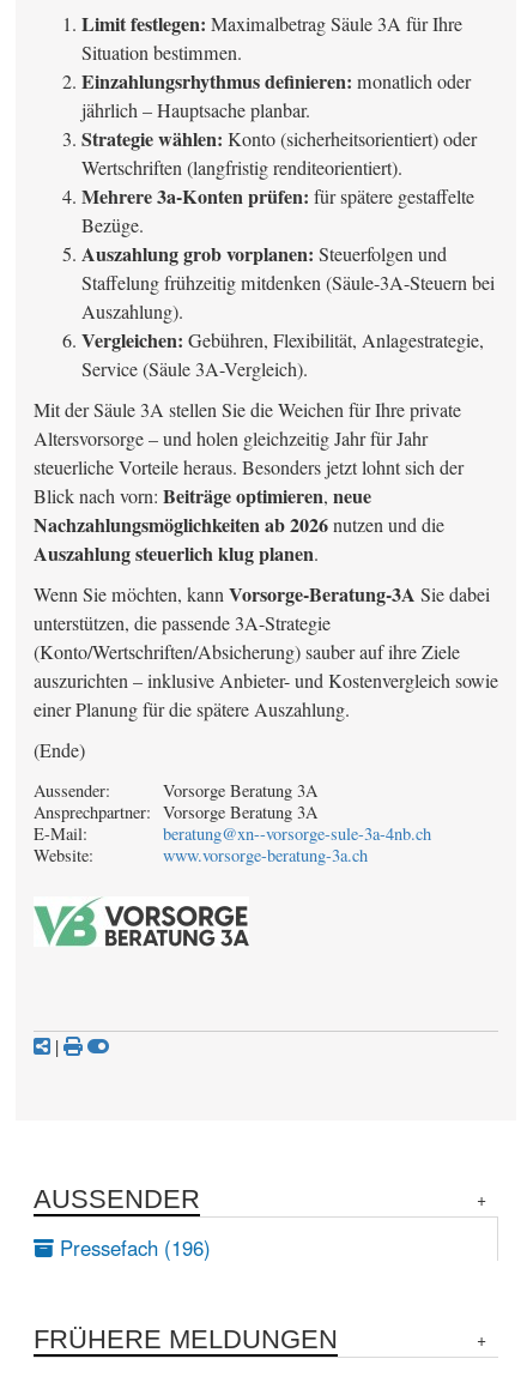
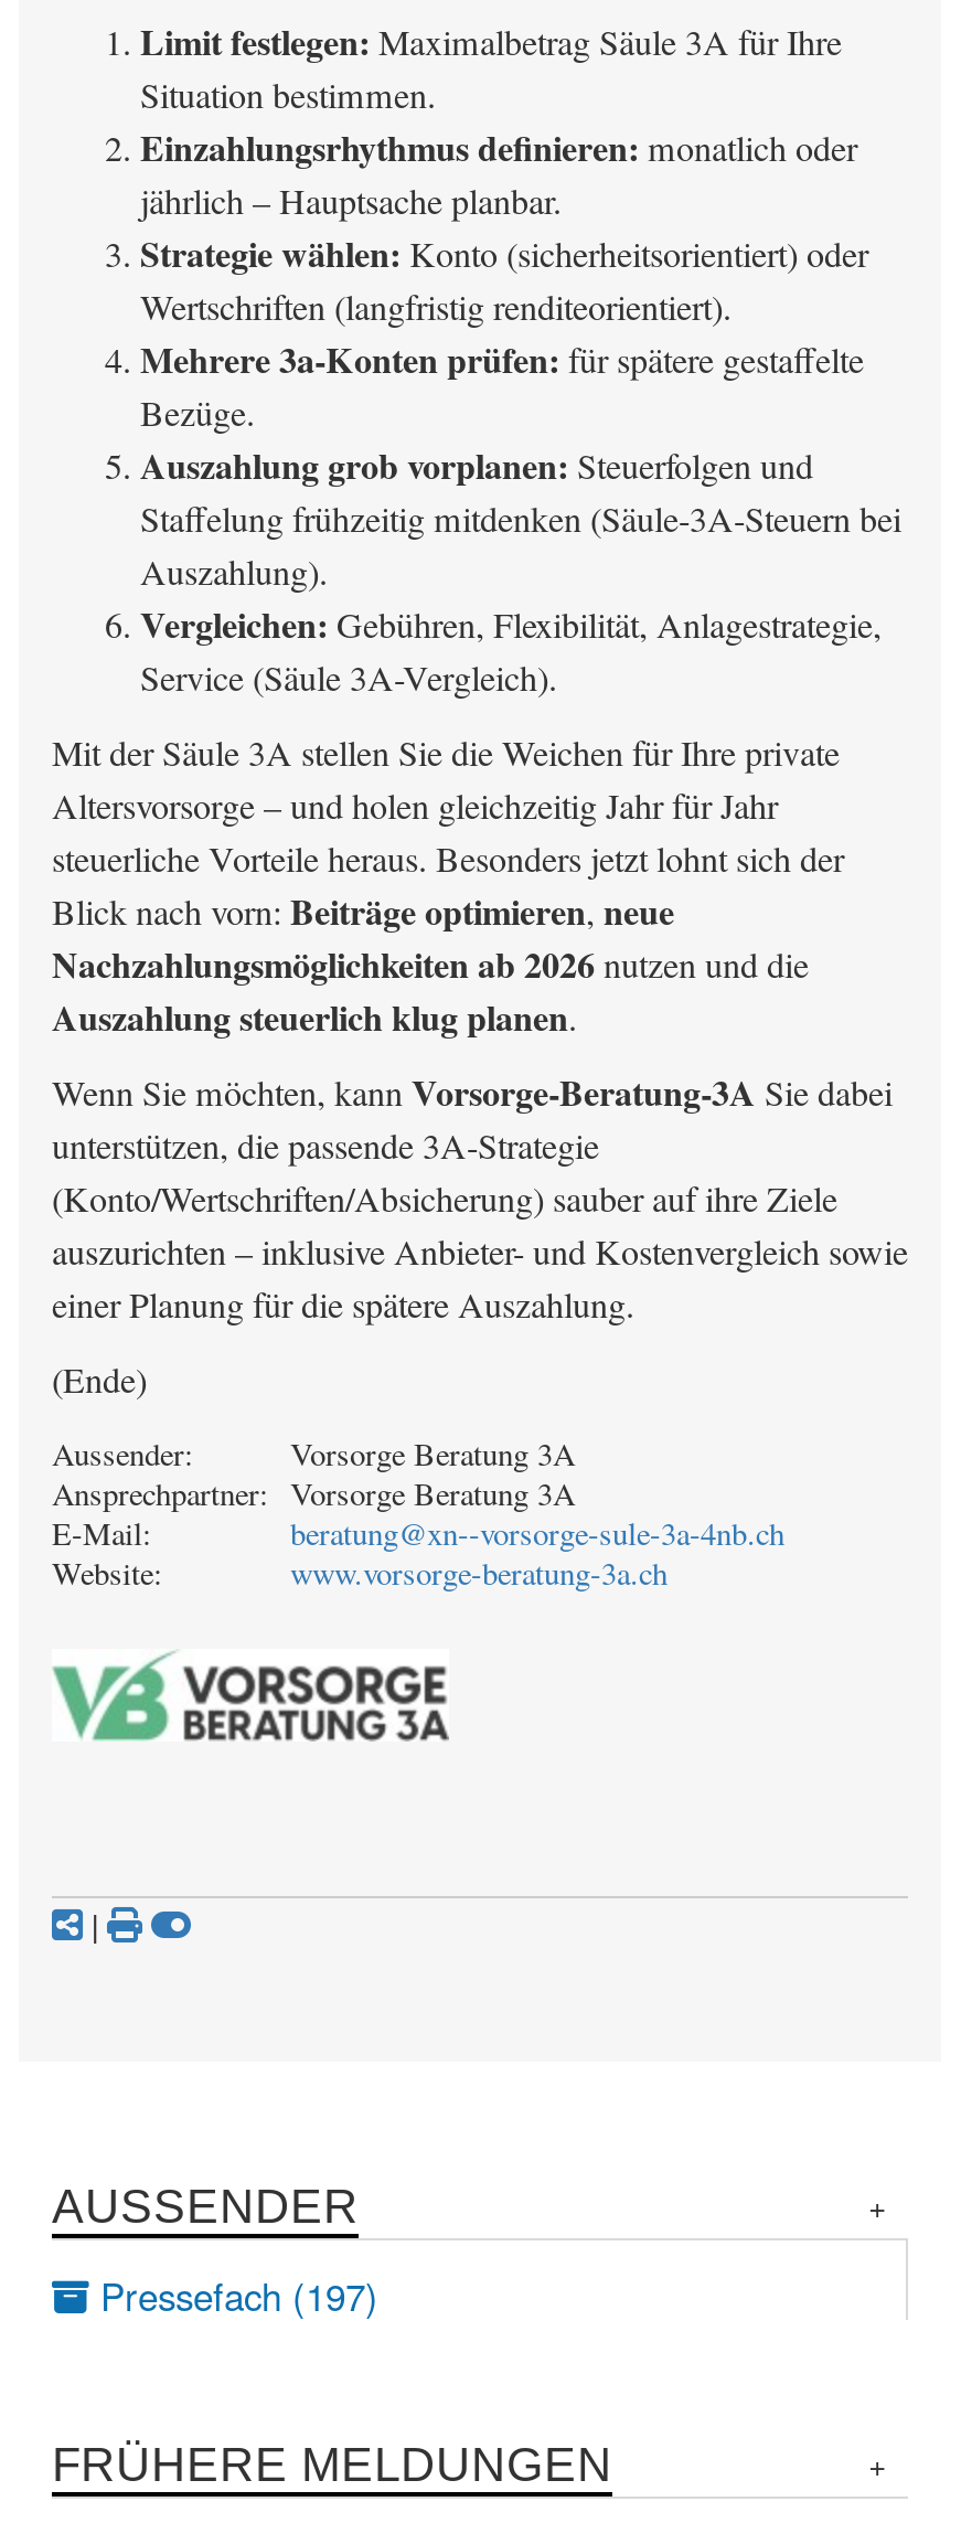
[54,1233,211,1262] Pressefach (196) -> [89,2269,378,2322] Pressefach (197)

